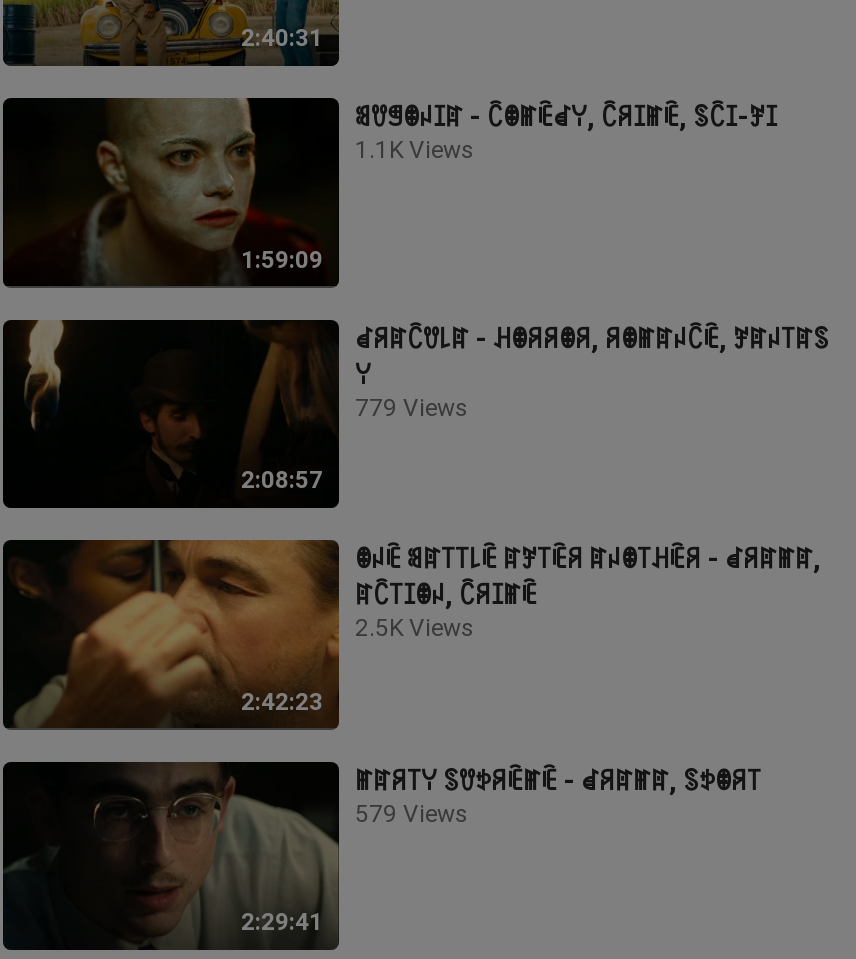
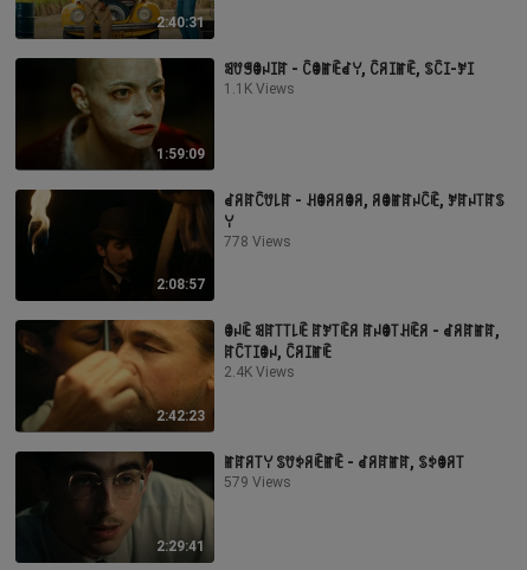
[355,393,469,421] 779 Views -> [224,233,291,249] 778 Views
[355,614,475,642] 2.5K Views -> [224,364,295,380] 2.4K Views

